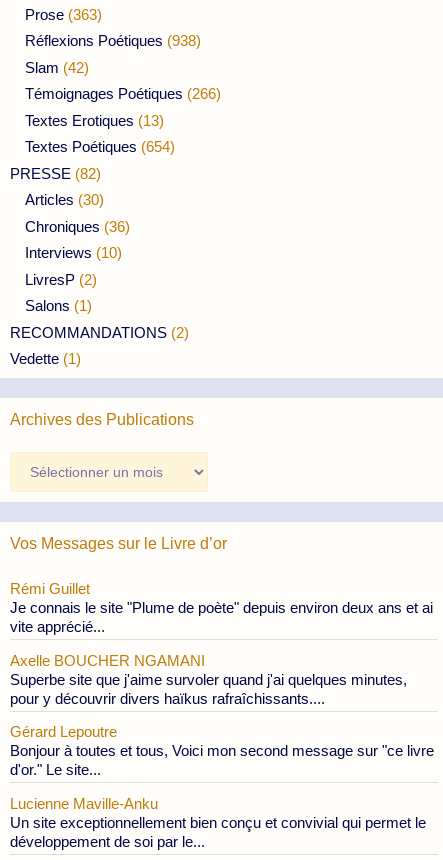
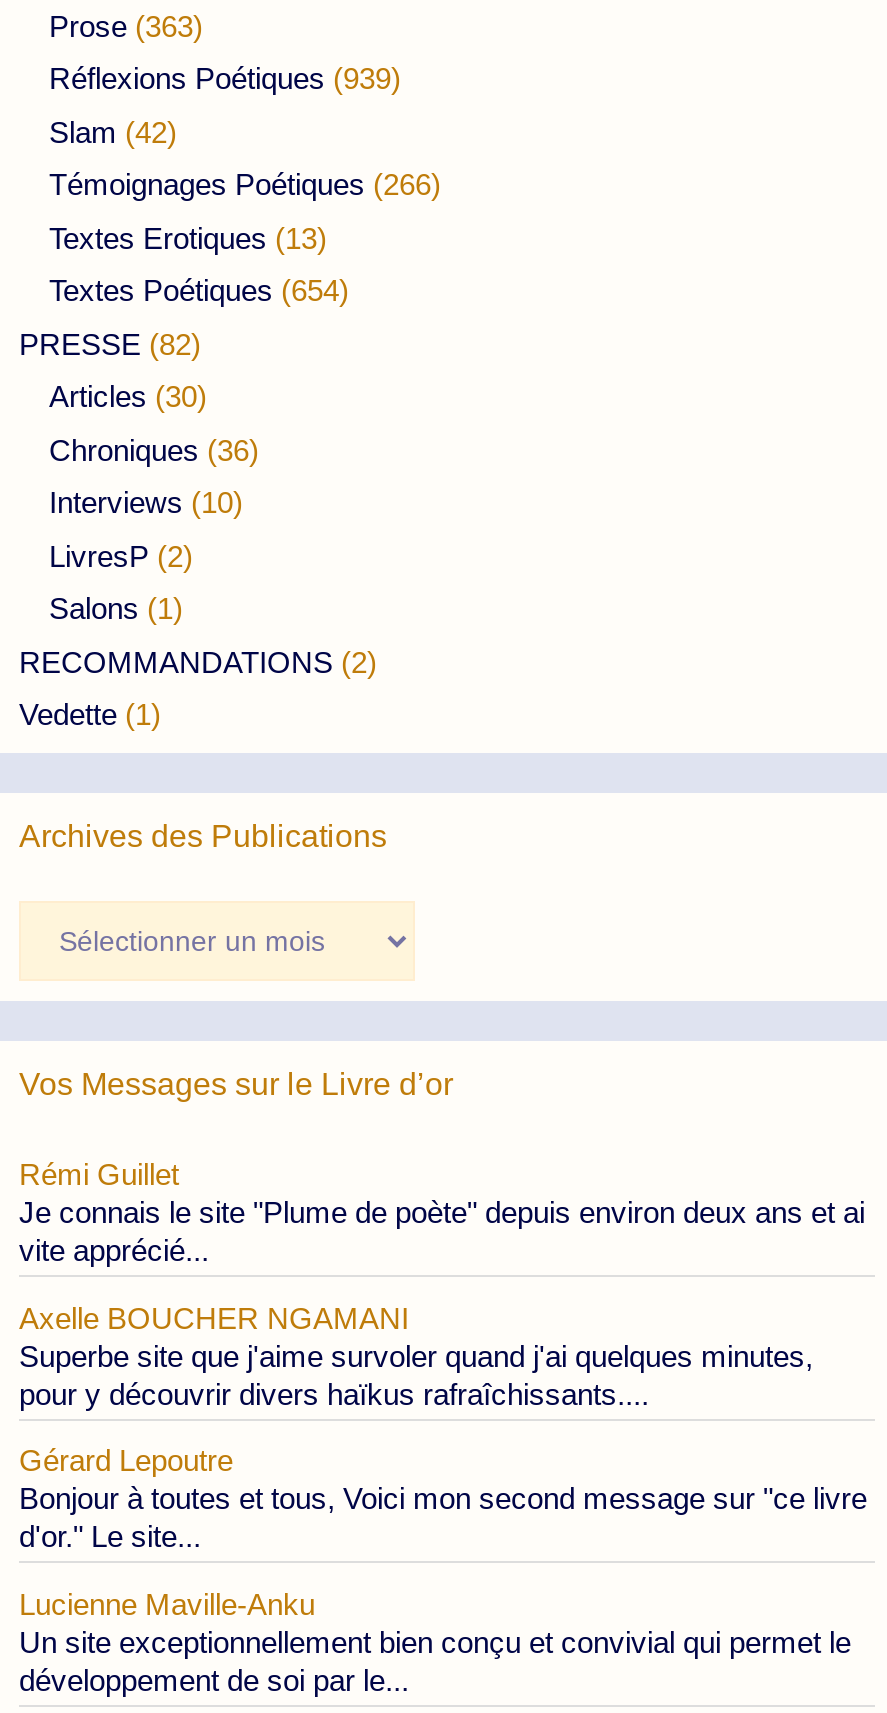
[25,32,201,49] Réflexions Poétiques (938) -> [49,62,401,96] Réflexions Poétiques (939)

